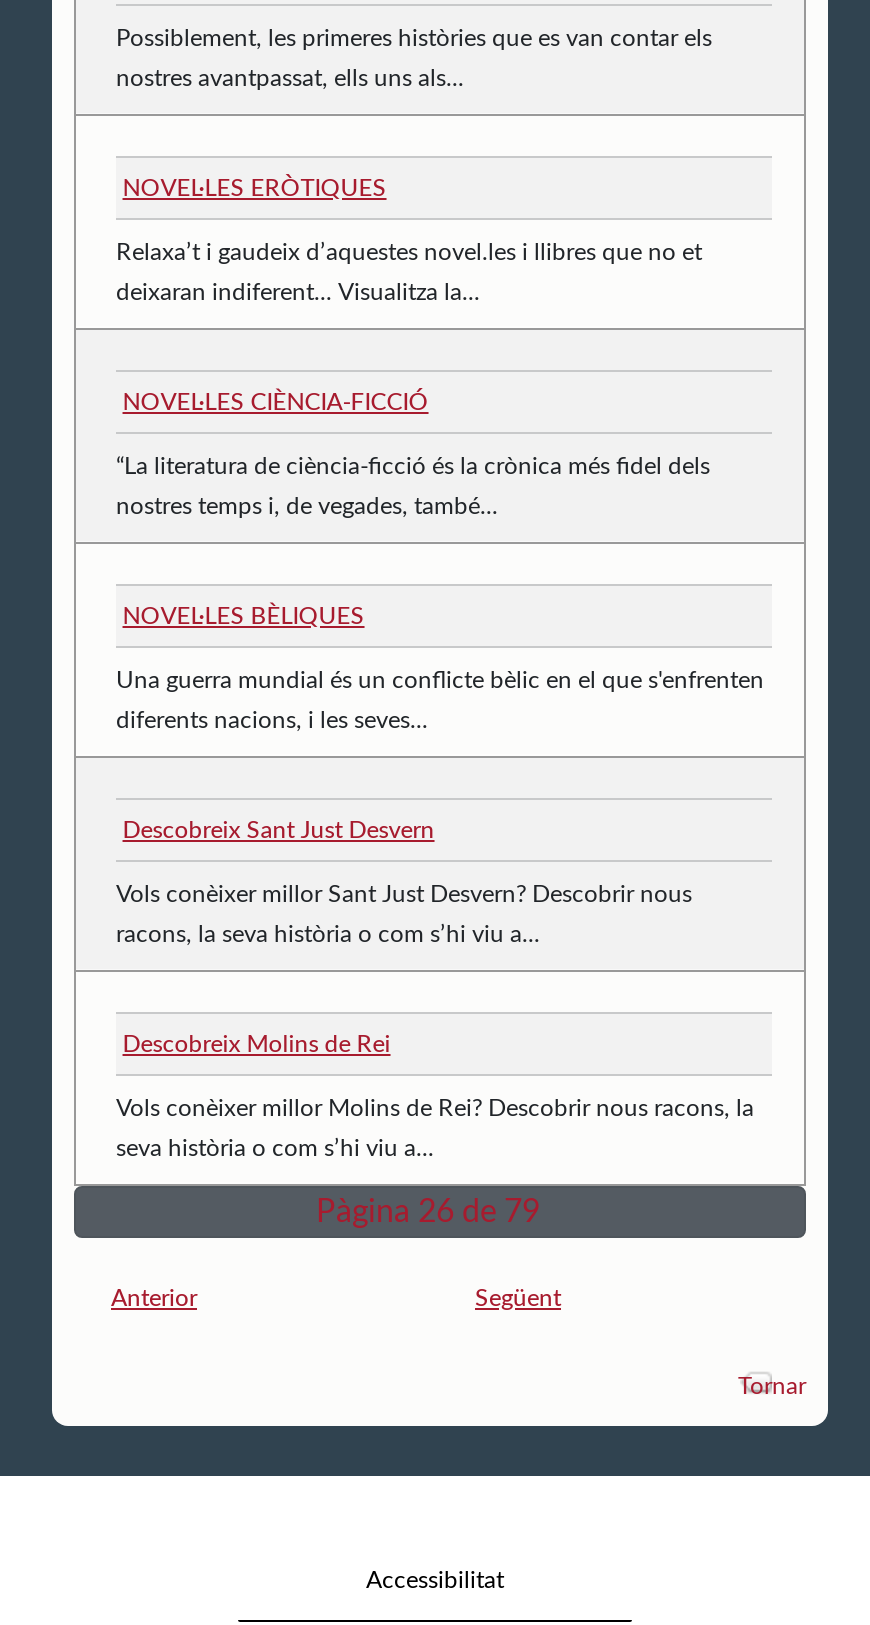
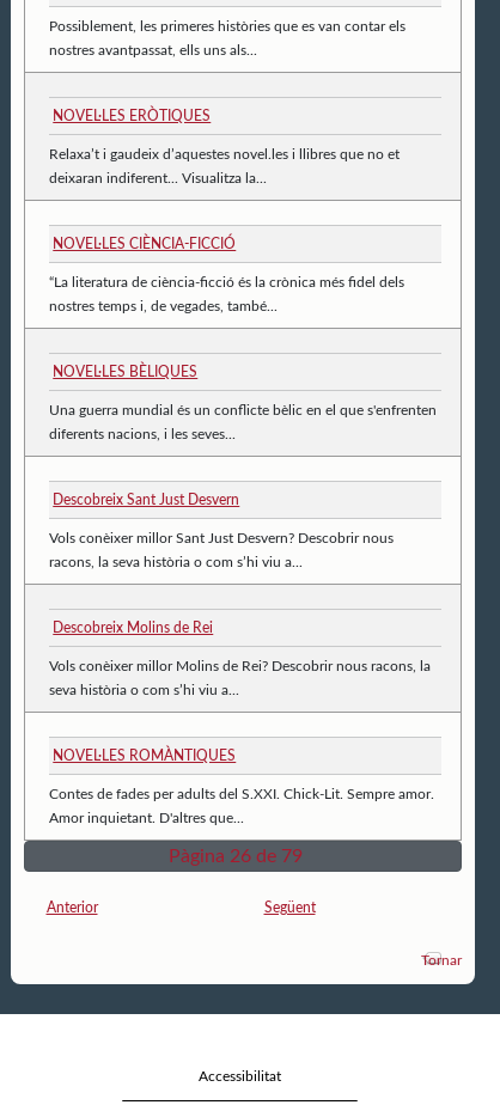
none -> [49,748,434,825] NOVEL·LES ROMÀNTIQUES | Contes de fades per adults del S.XXI. Chick-Lit. Sempre amor. | Amor inquietant. D'altres que...

